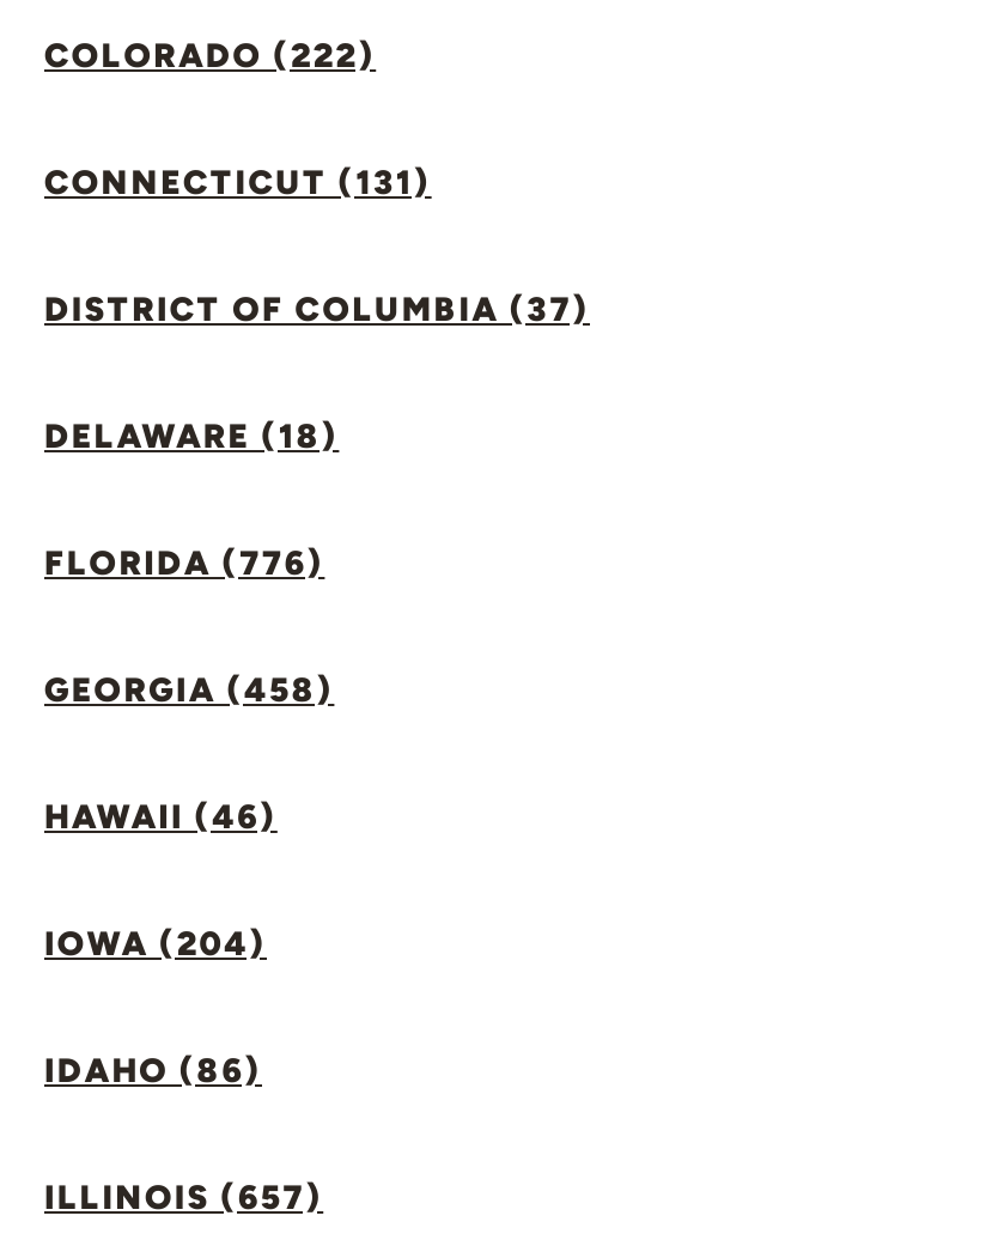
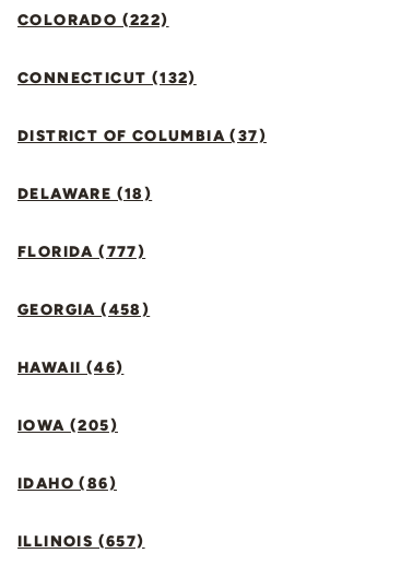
[44,163,432,203] CONNECTICUT (131) -> [17,69,196,87] CONNECTICUT (132)
[44,543,325,584] FLORIDA (776) -> [17,243,146,261] FLORIDA (777)
[44,924,267,965] IOWA (204) -> [17,416,118,435] IOWA (205)

